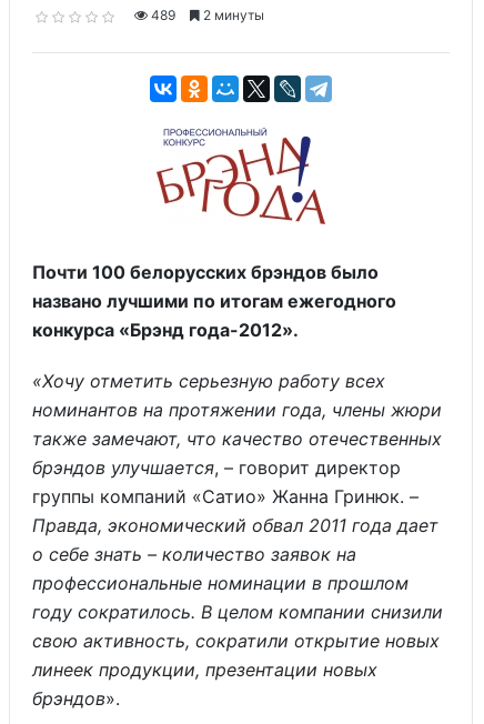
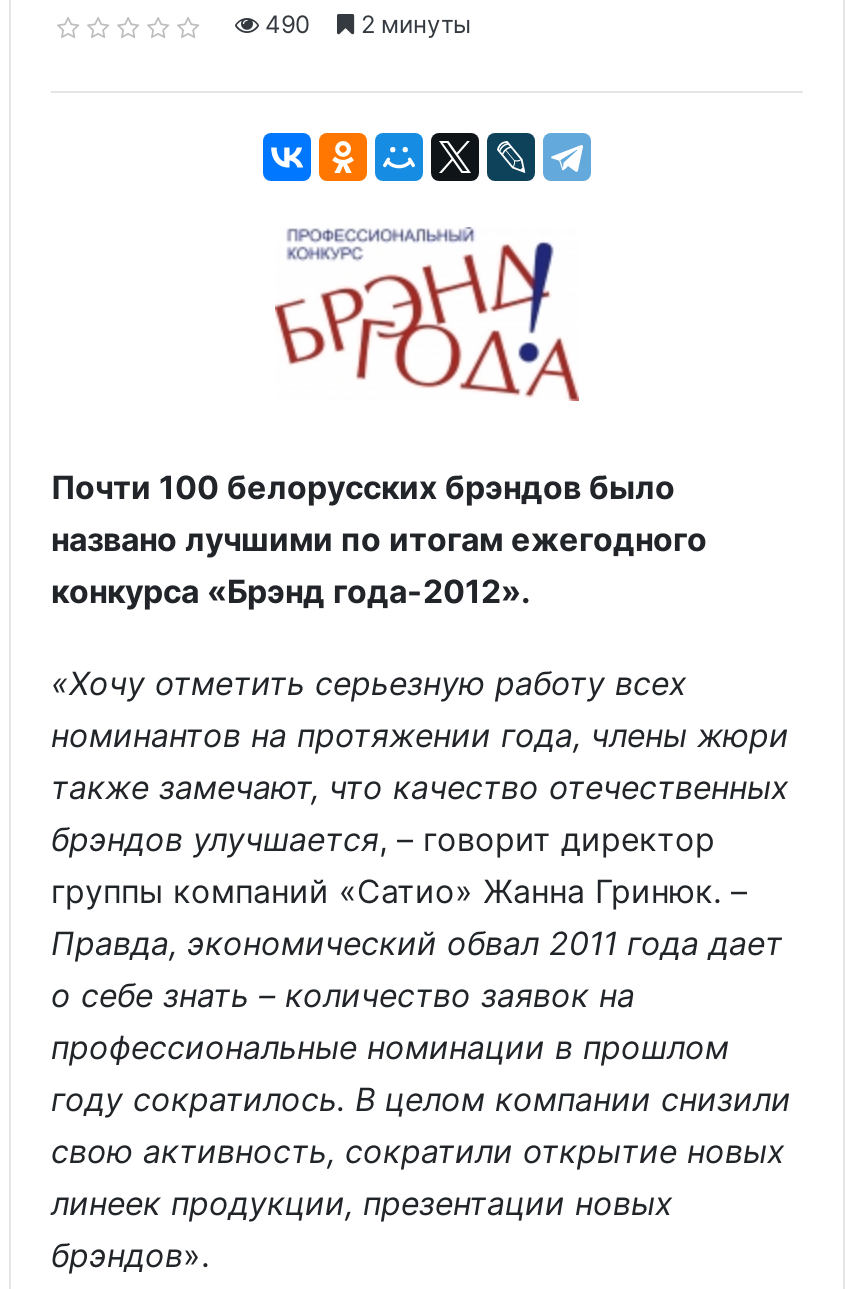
[148,7,175,24] 489 -> [259,10,311,40] 490

